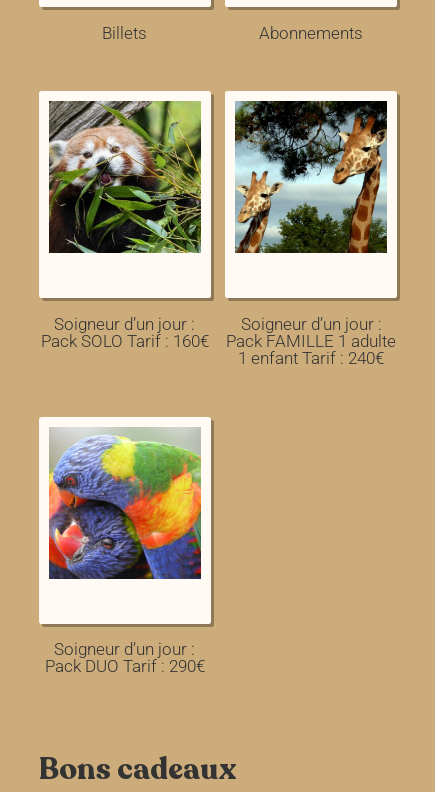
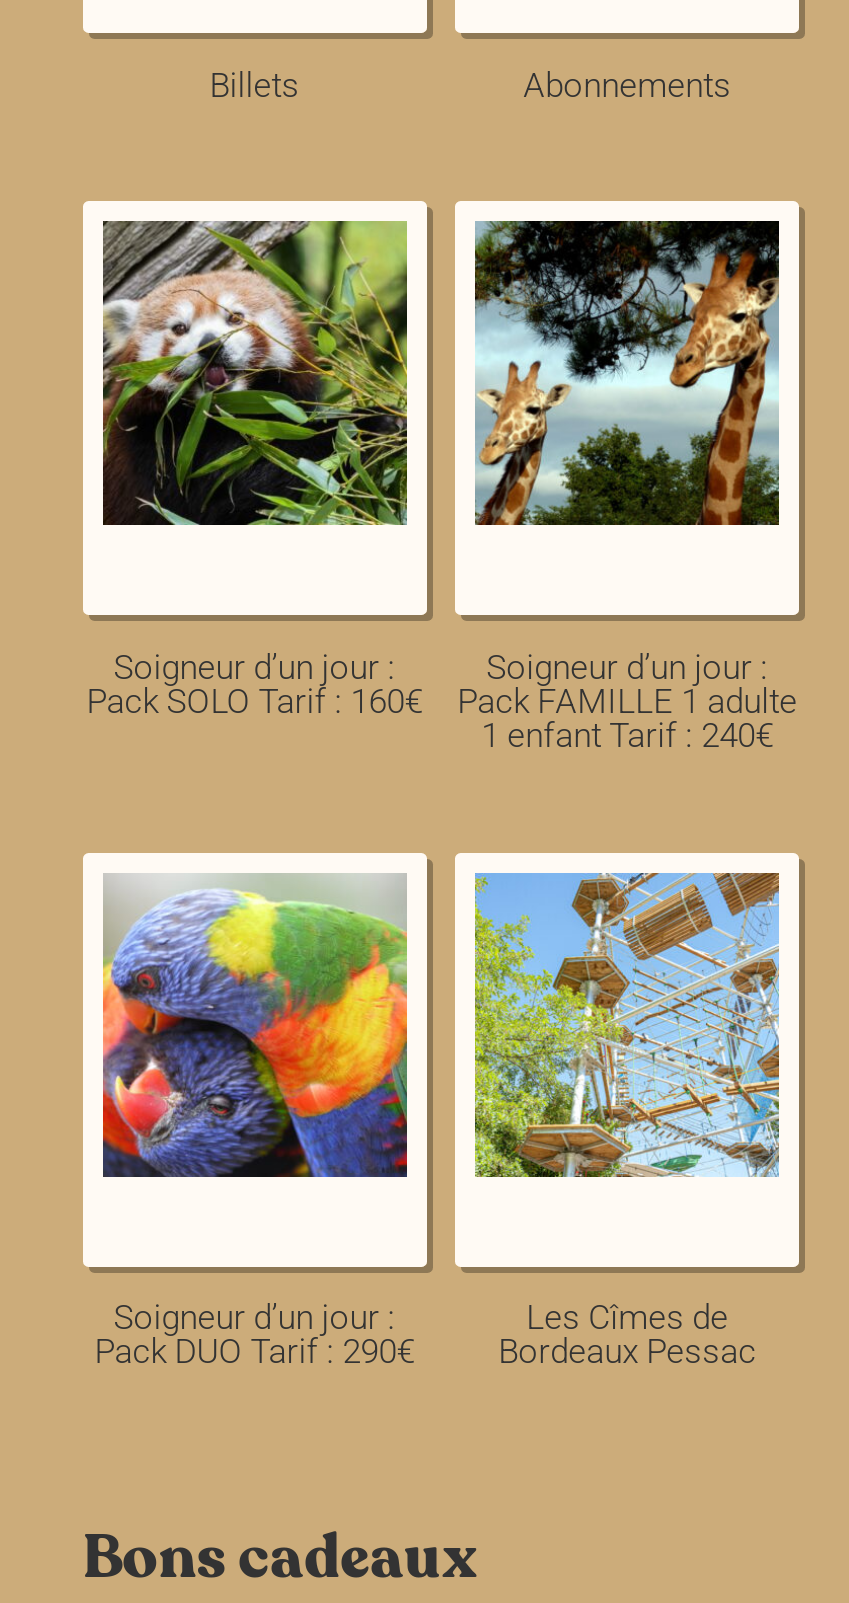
none -> [453,851,805,1371] [image] | Les Cîmes de | Bordeaux Pessac

